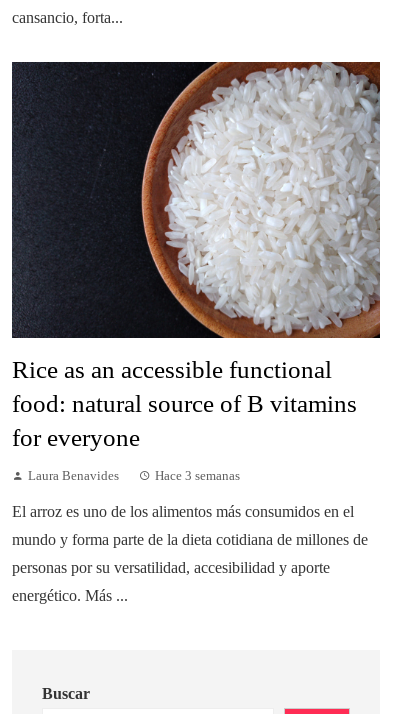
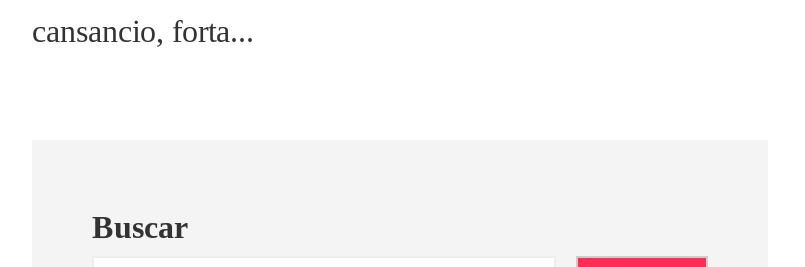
[11,61,381,604] [image] | Rice as an accessible functional | food: natural source of B vitamins | for everyone | Laura Benavides | Hace 3 semanas | El arroz es uno de los alimentos más consumidos en el | mundo y forma parte de la dieta cotidiana de millones de | personas por su versatilidad, accesibilidad y aporte | energético. Más ... -> none

